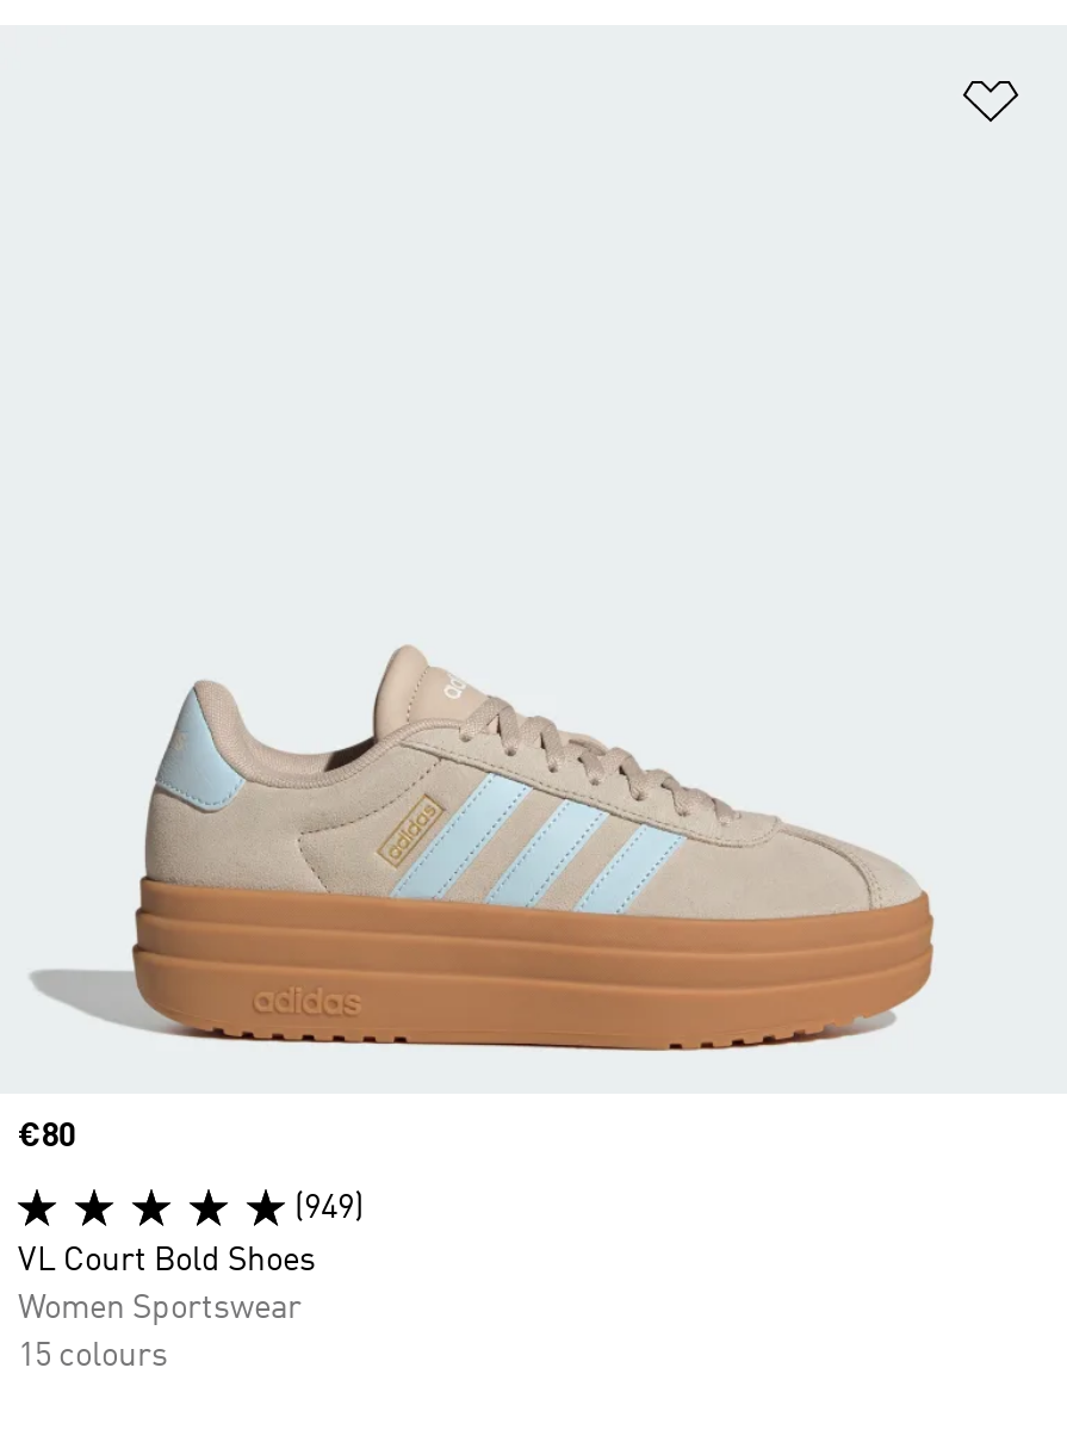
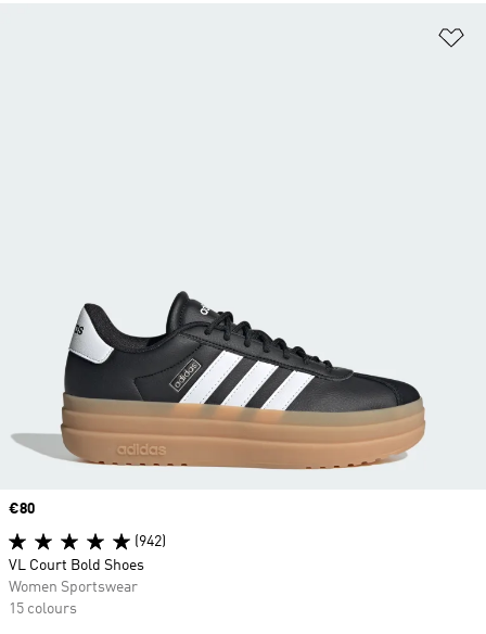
[135,643,931,1051] [image] -> [63,287,422,469] [image]
[294,1192,364,1225] (949) -> [135,534,166,549] (942)

